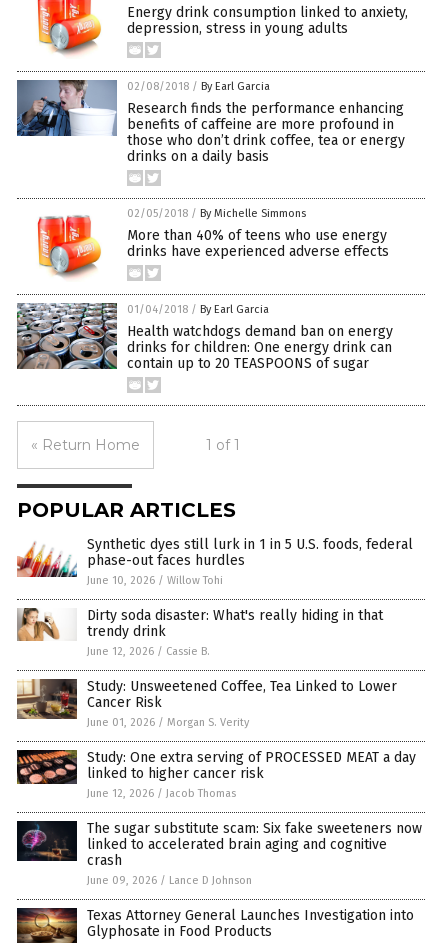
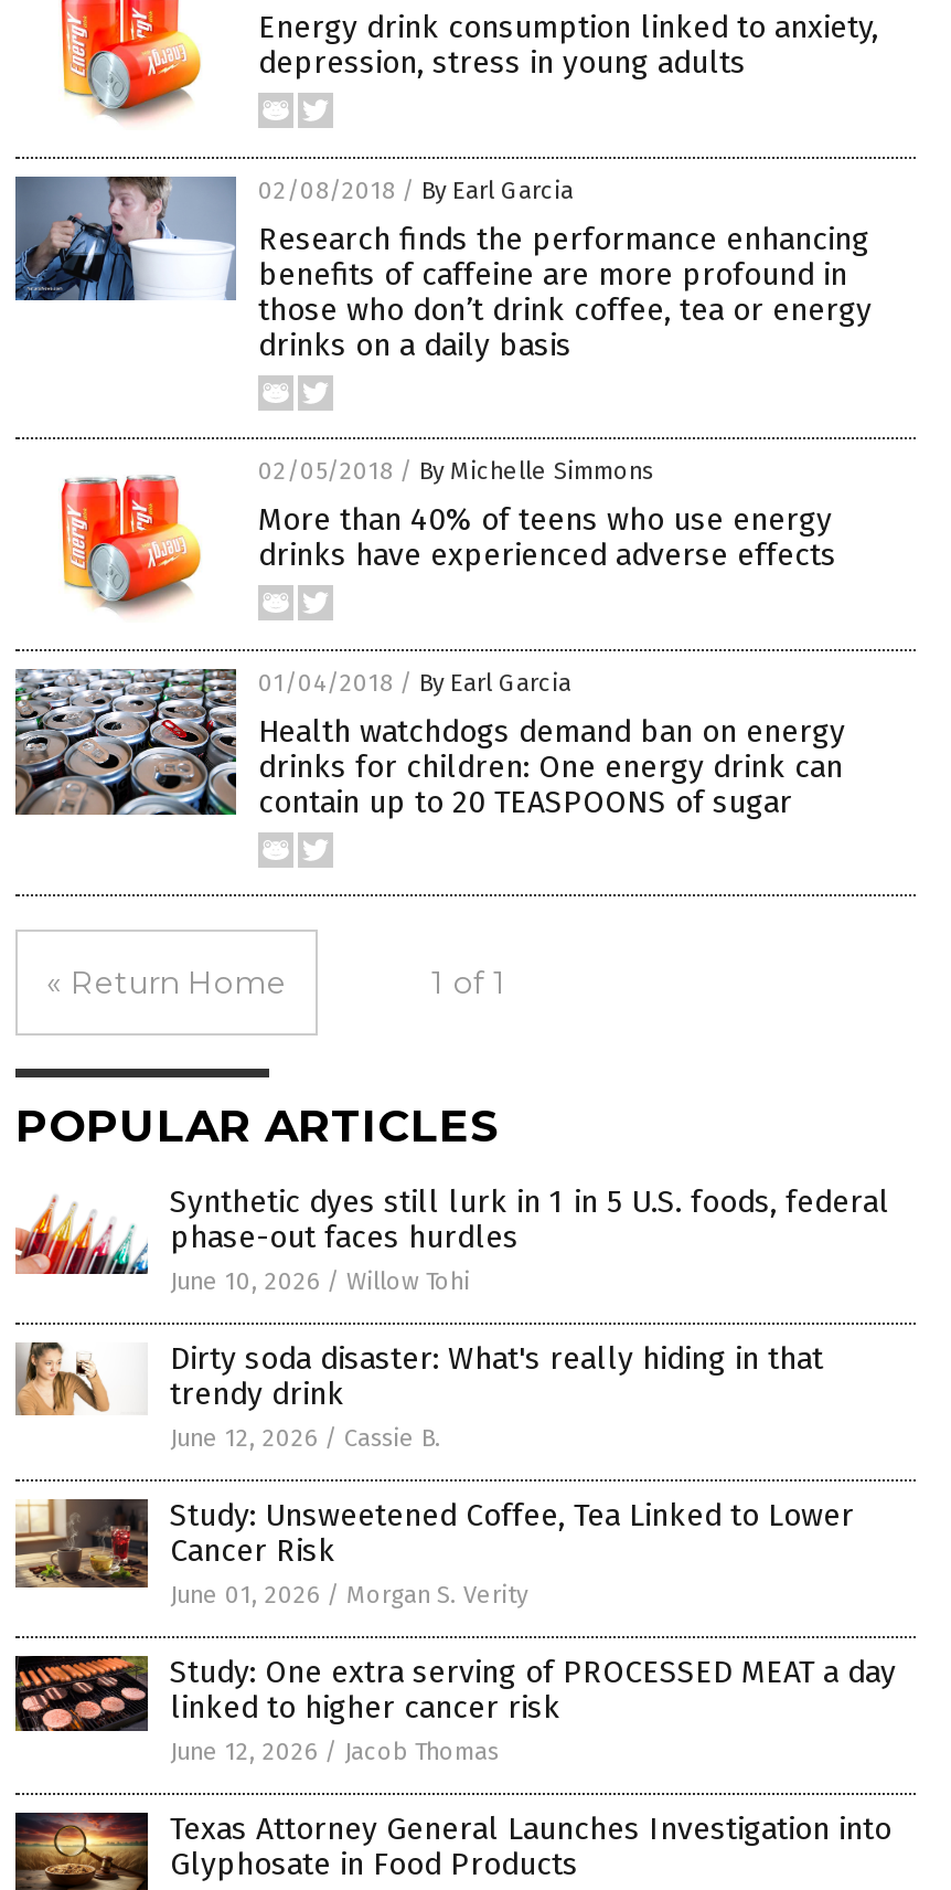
[17,820,422,887] [image] | The sugar substitute scam: Six fake sweeteners now | linked to accelerated brain aging and cognitive | crash | June 09, 2026 / Lance D Johnson -> none

